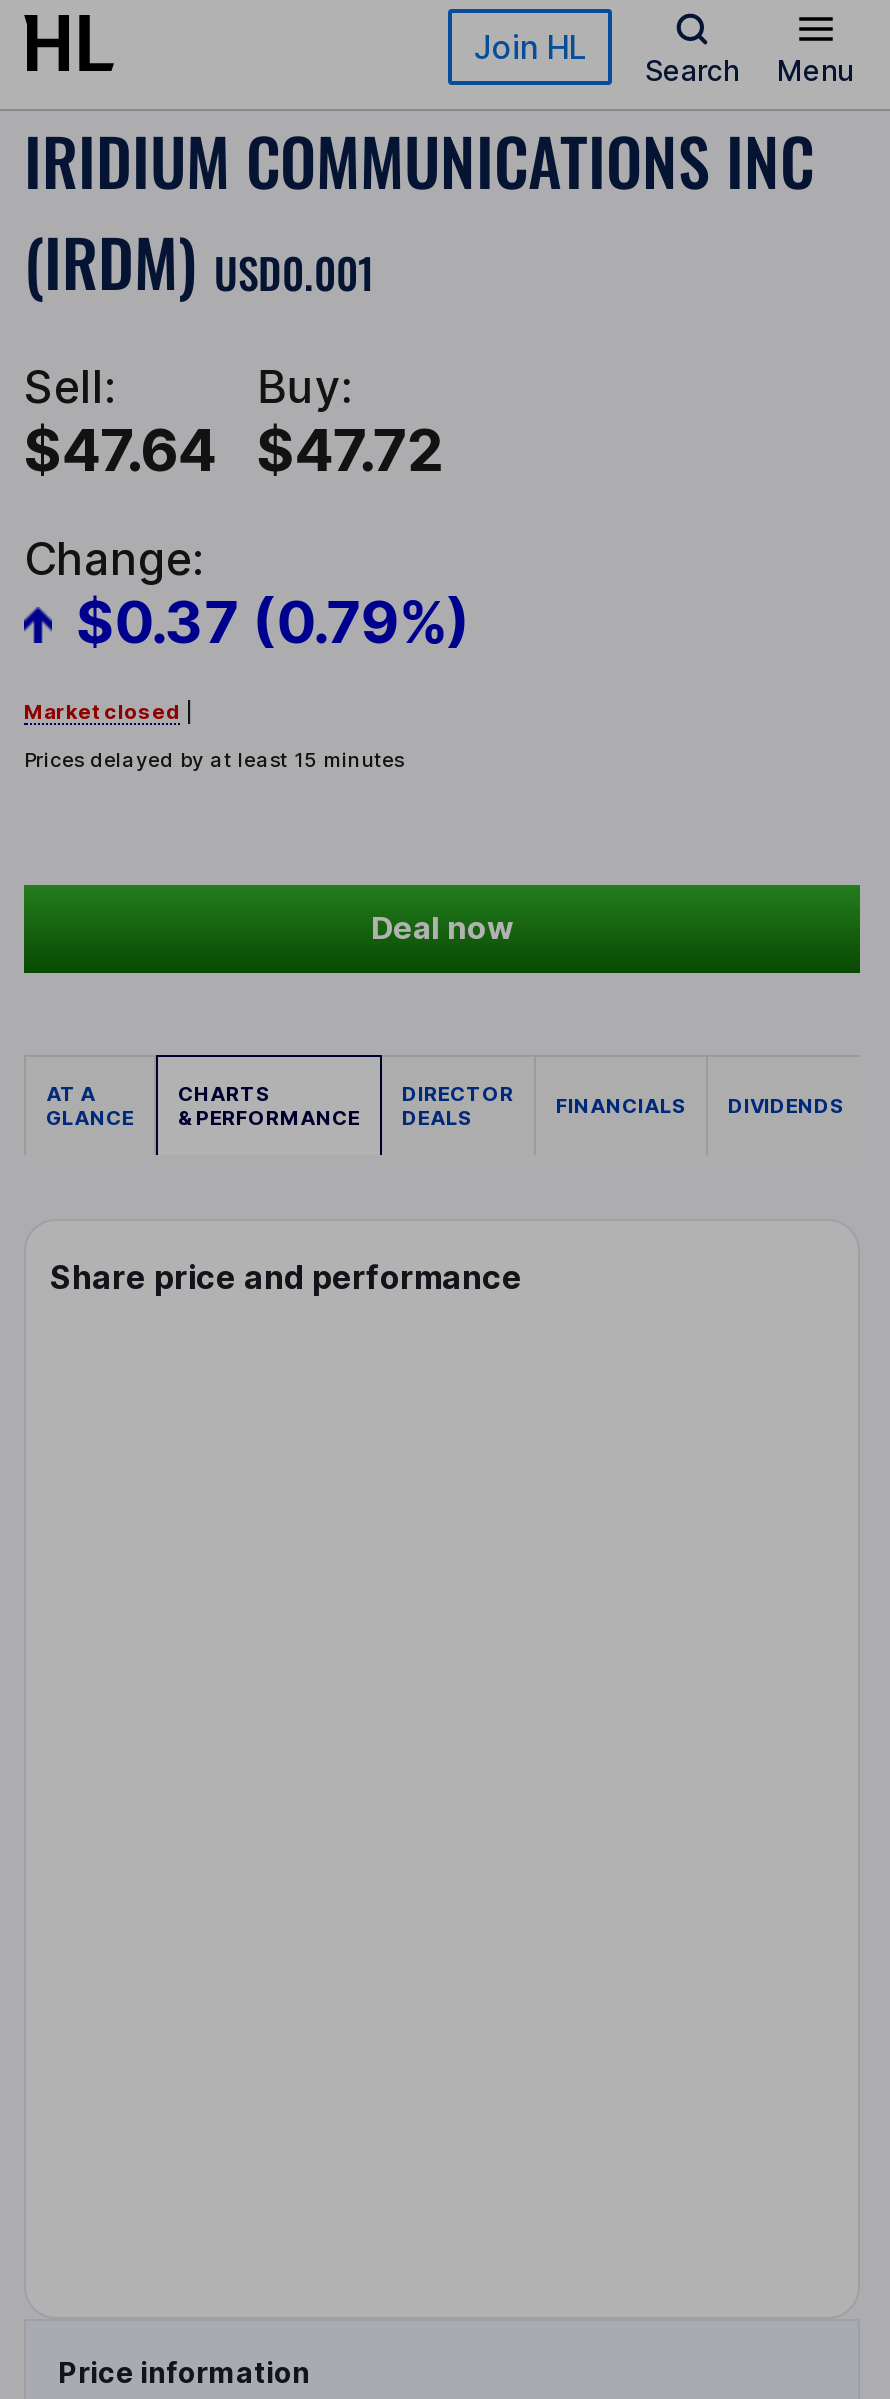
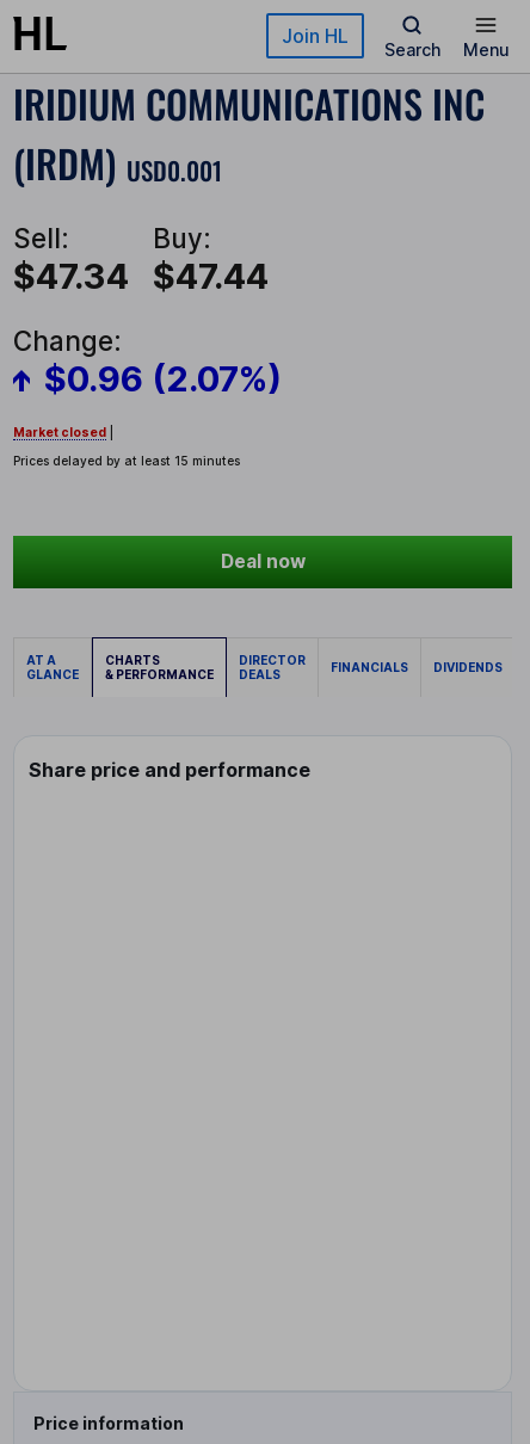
[24,415,216,485] $47.64 -> [13,255,129,297] $47.34
[257,415,445,485] $47.72 -> [153,255,269,297] $47.44
[76,587,470,657] $0.37 (0.79%) -> [44,358,282,400] $0.96 (2.07%)

